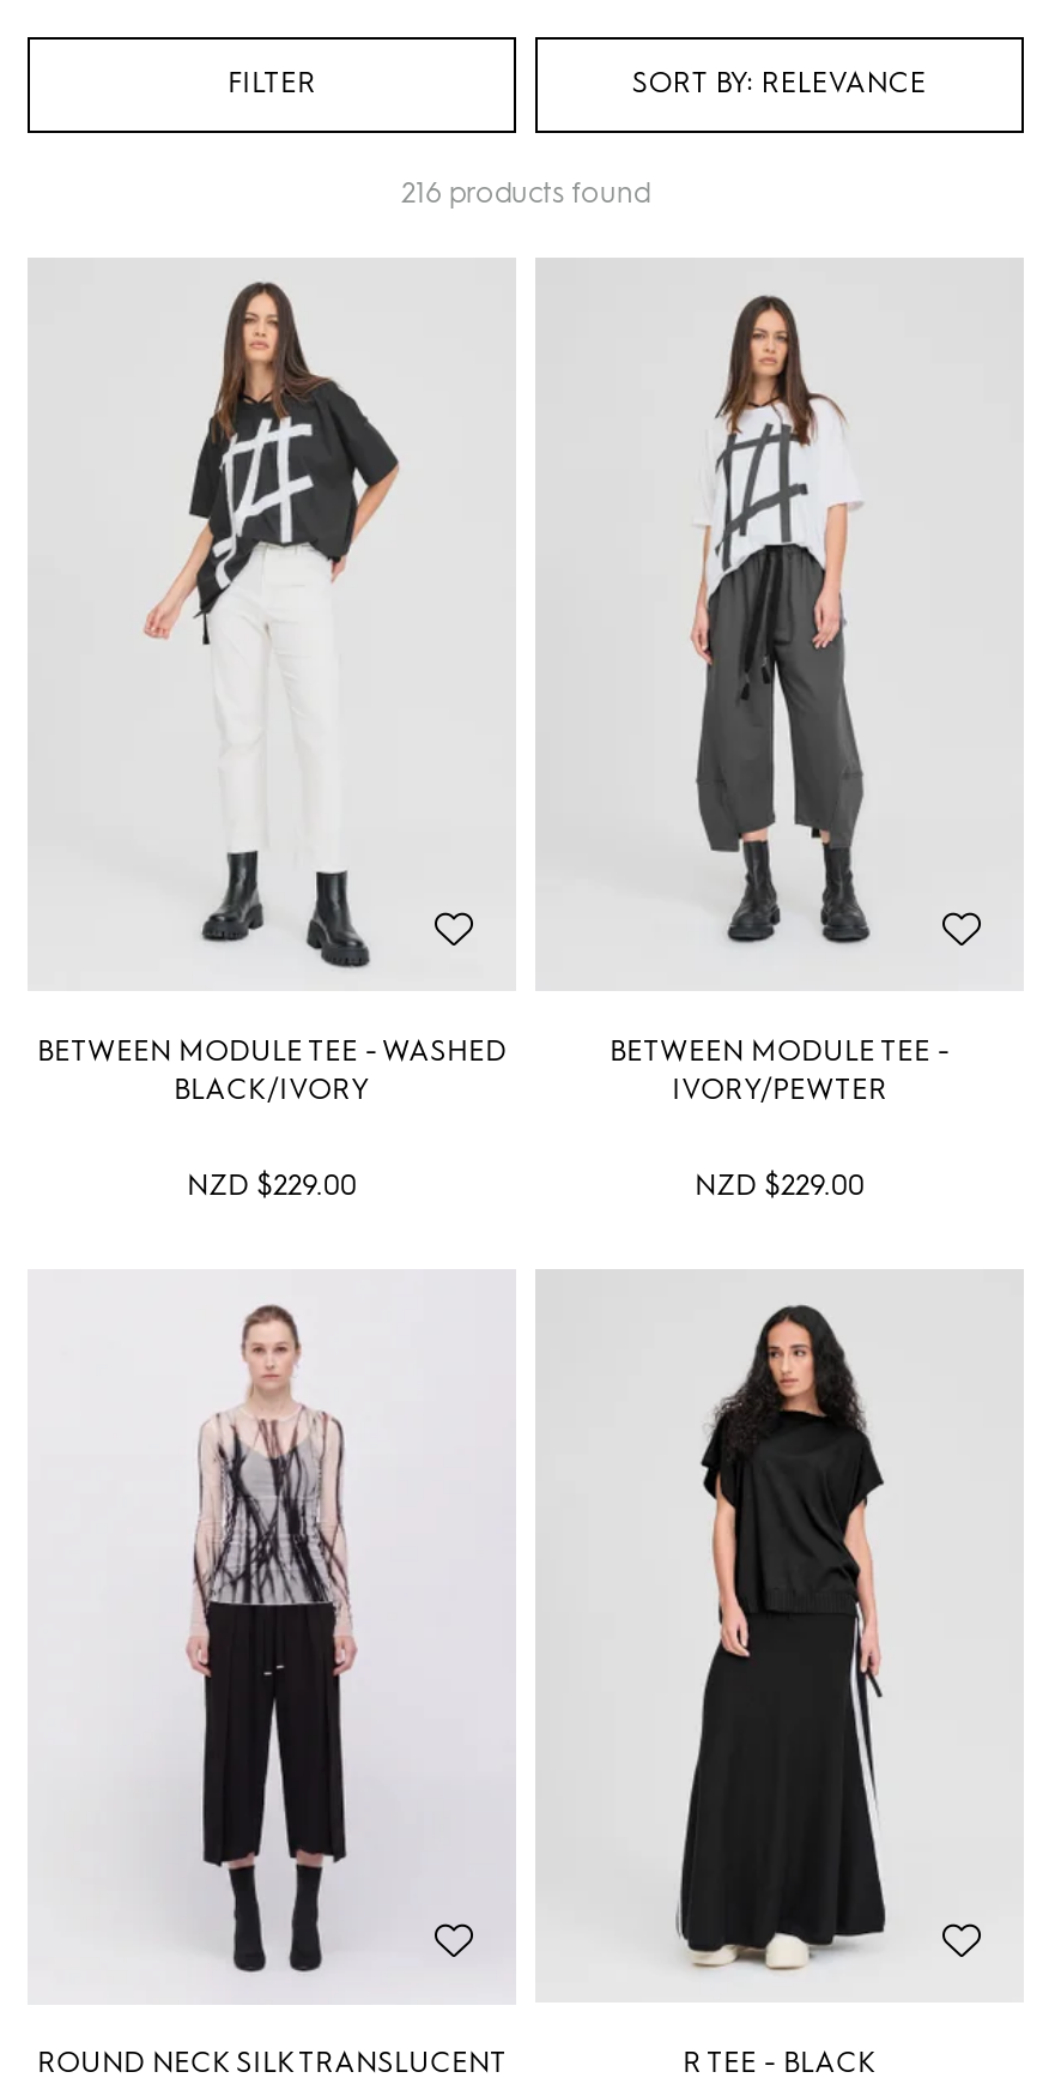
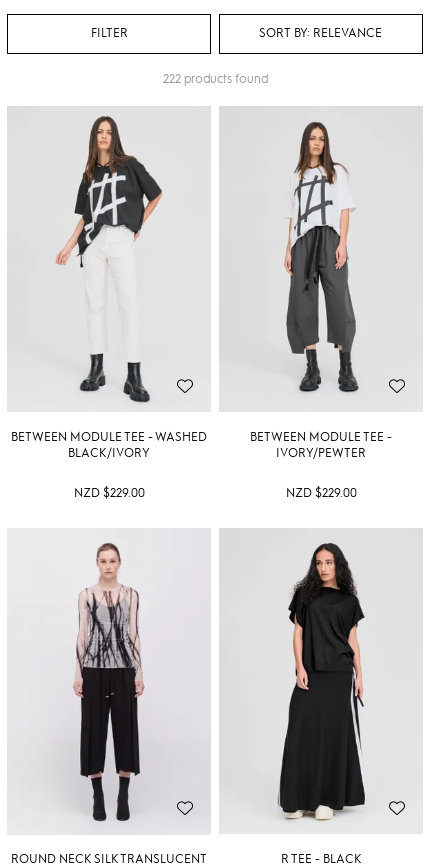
[401,181,650,210] 216 products found -> [162,74,267,86] 222 products found

